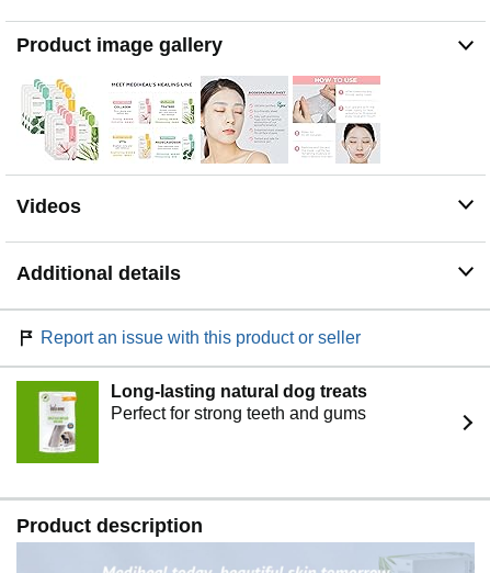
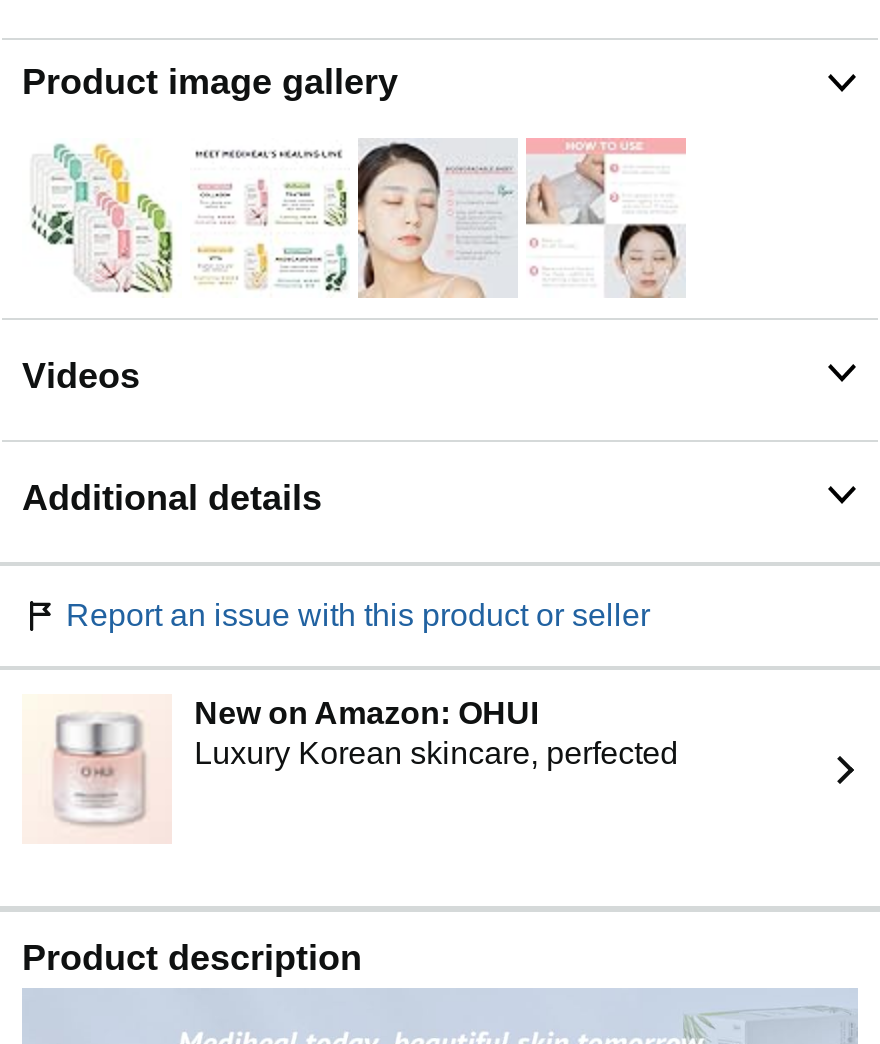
[15,380,367,464] [image] | Long-lasting natural dog treats | Perfect for strong teeth and gums -> [22,694,678,844] [image] | New on Amazon: OHUI | Luxury Korean skincare, perfected

